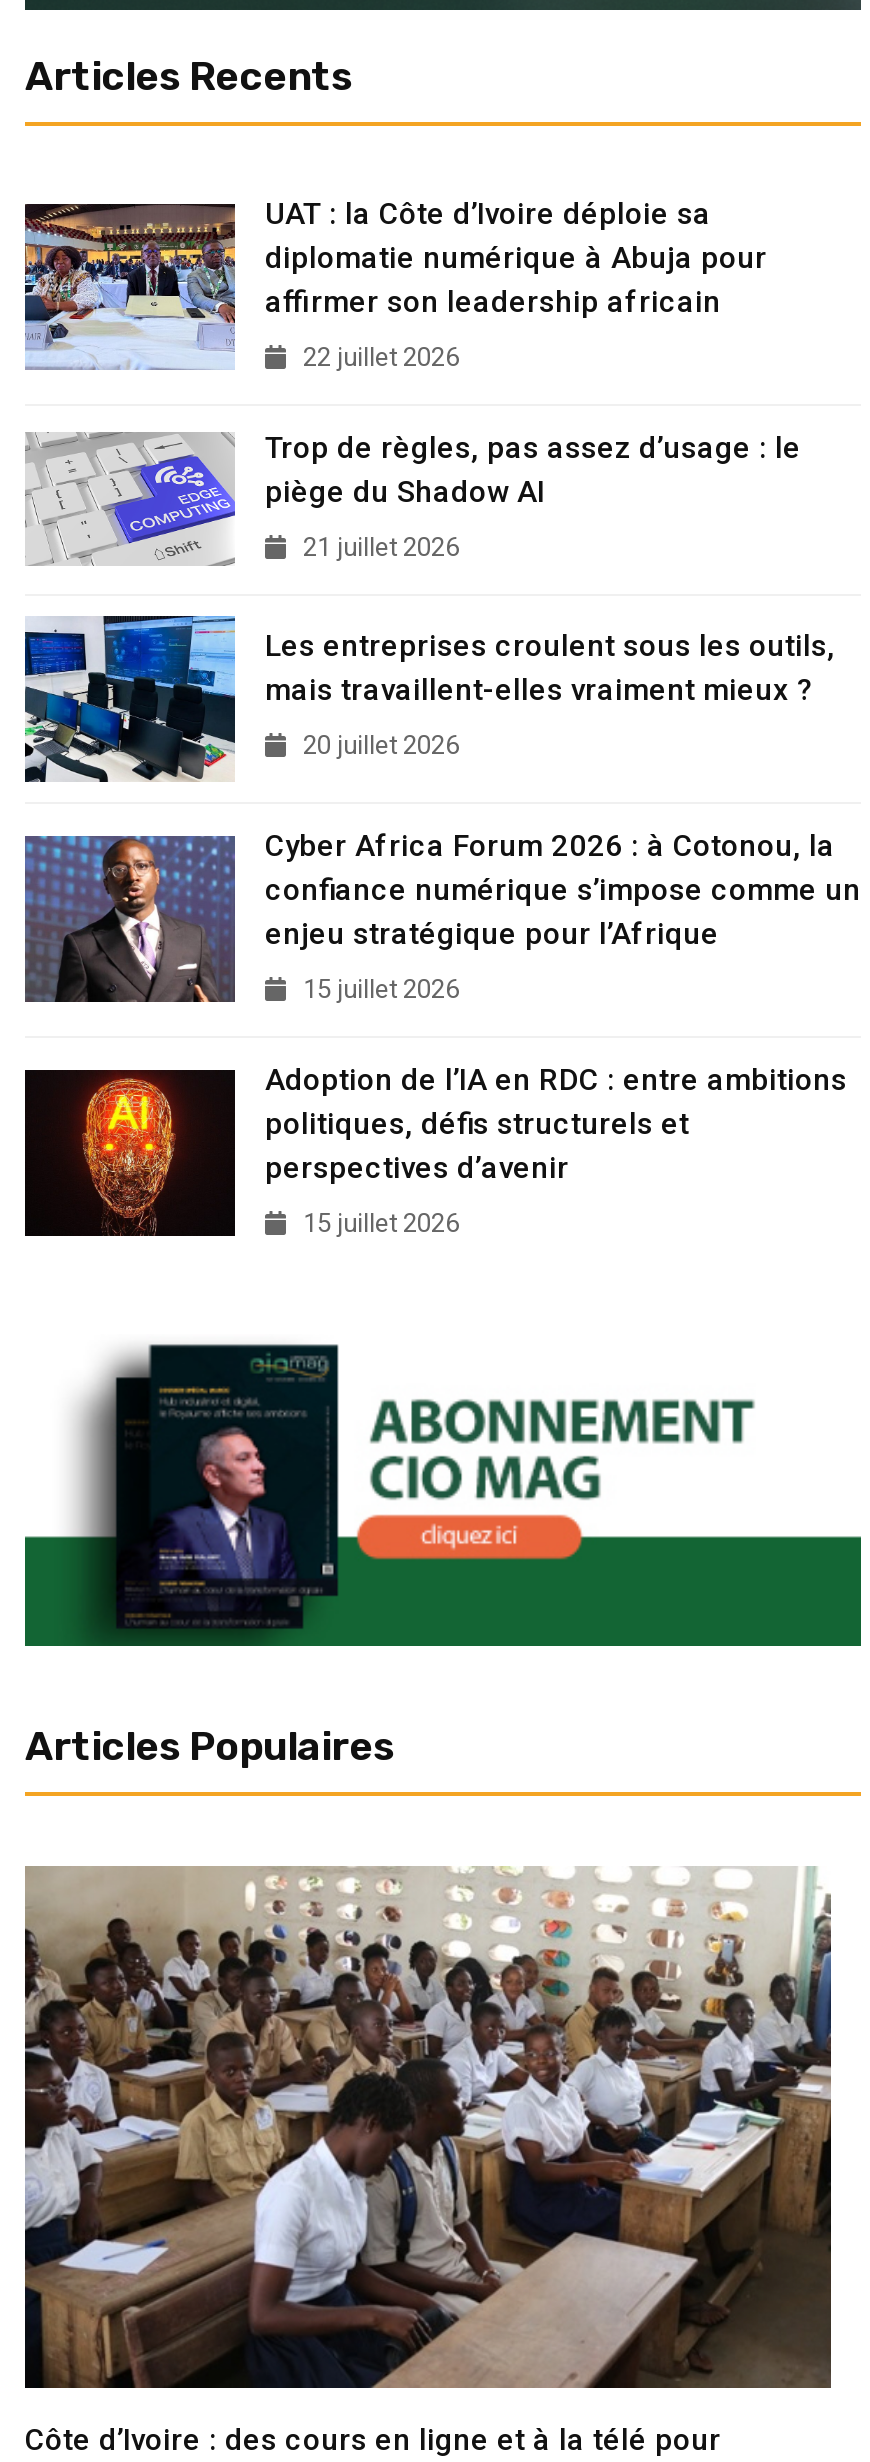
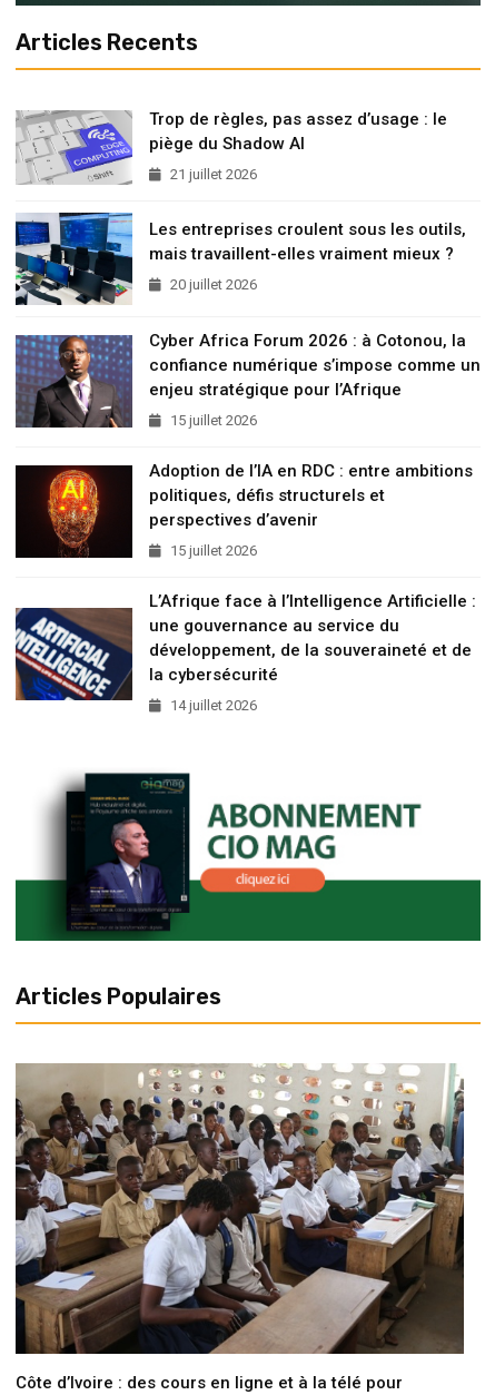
[23,196,767,372] [image] | UAT : la Côte d’Ivoire déploie sa | diplomatie numérique à Abuja pour | affirmer son leadership africain | 22 juillet 2026 -> none
moved [27,430,861,1238] -> [17,109,481,559]: [image] | Trop de règles, pas assez d’usage : le | piège du Shadow AI | ... | perspectives d’avenir | 15 juillet 2026
none -> [14,591,476,714] [image] | L’Afrique face à l’Intelligence Artificielle : | une gouvernance au service du | développement, de la souveraineté et de | la cybersécurité | 14 juillet 2026

